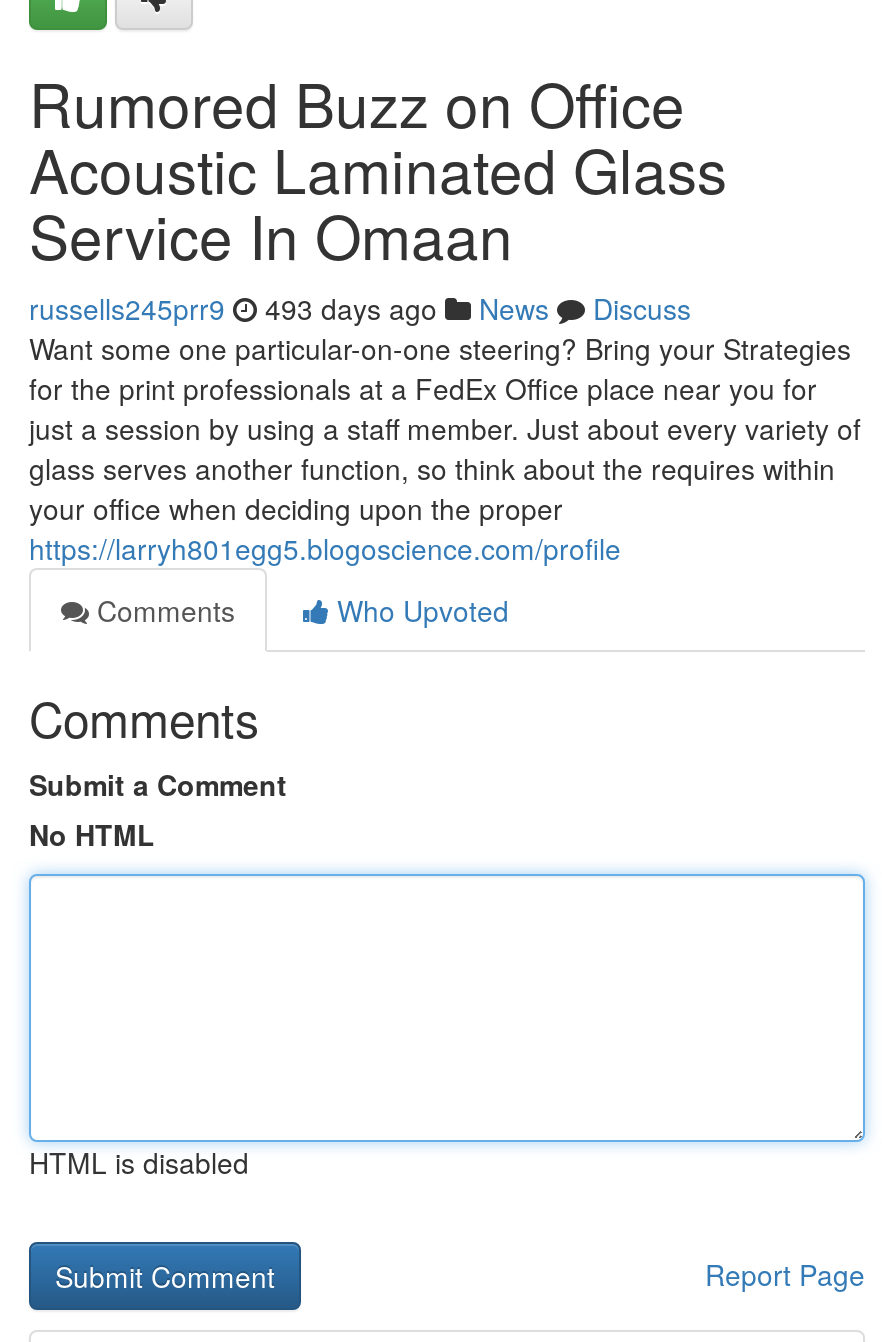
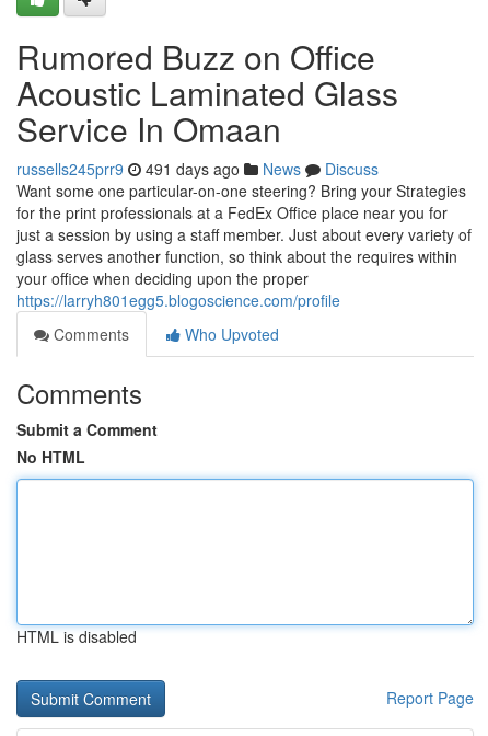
[29,288,691,328] russells245prr9 493 days ago News Discuss -> [16,158,379,180] russells245prr9 491 days ago News Discuss

